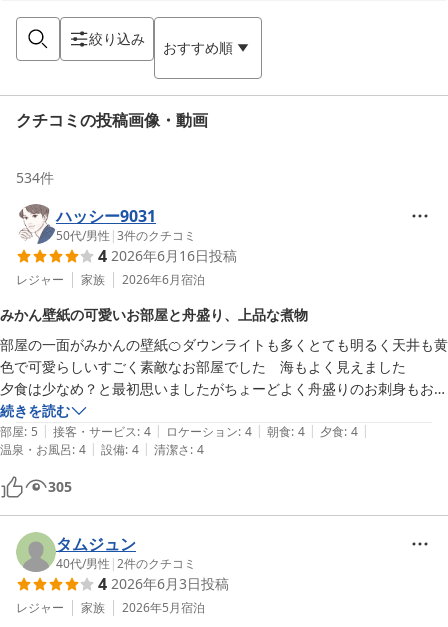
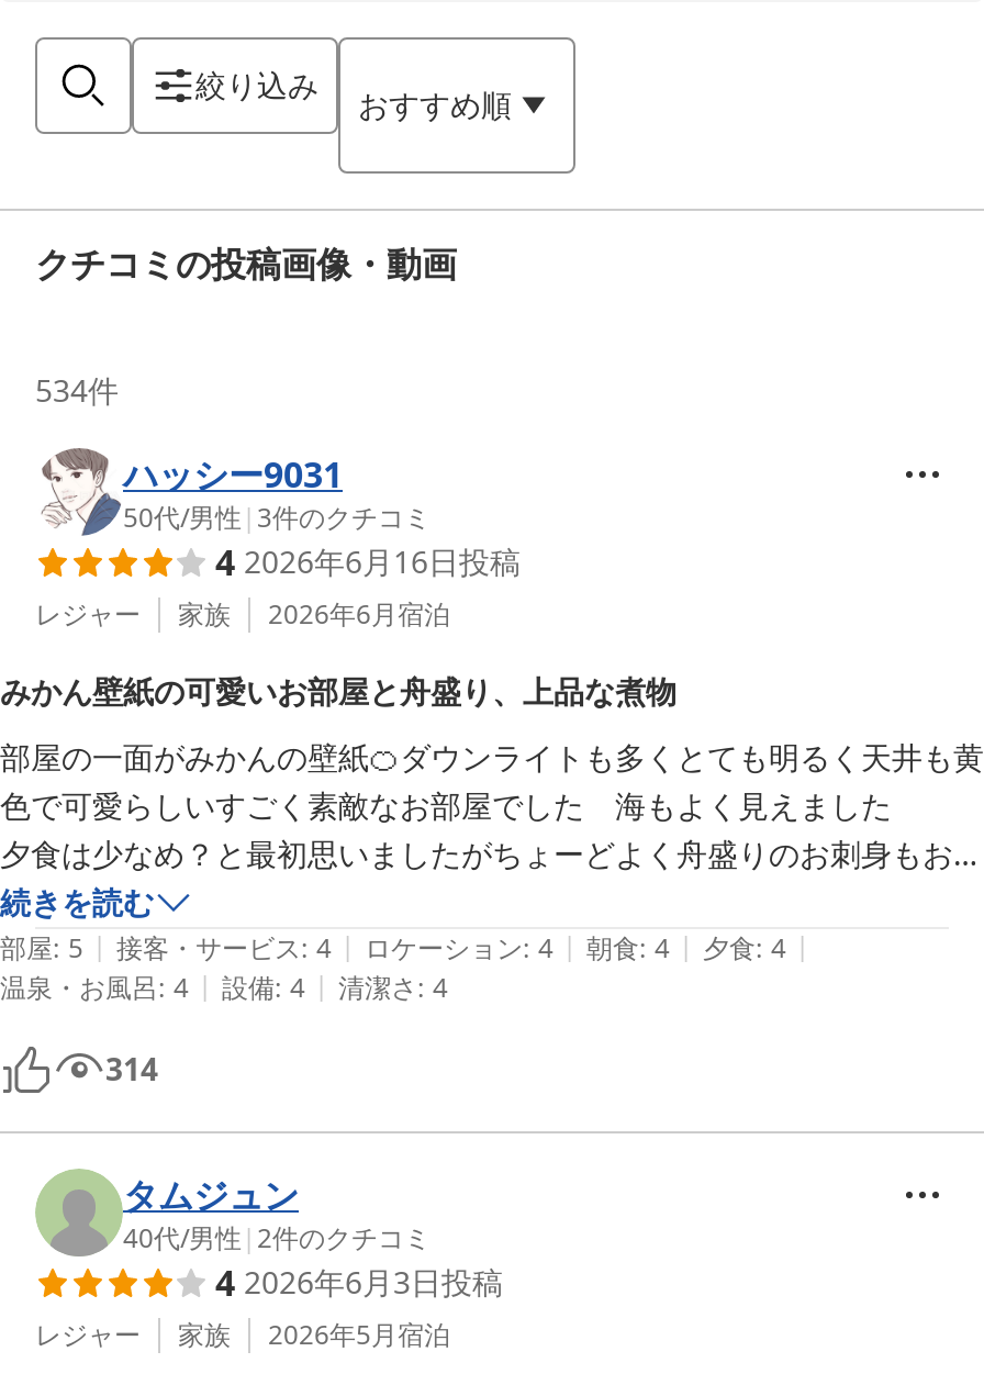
[48,477,72,496] 305 -> [105,1048,158,1090] 314

